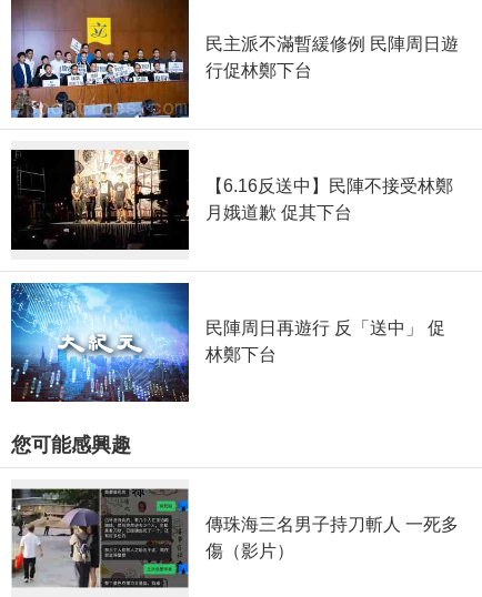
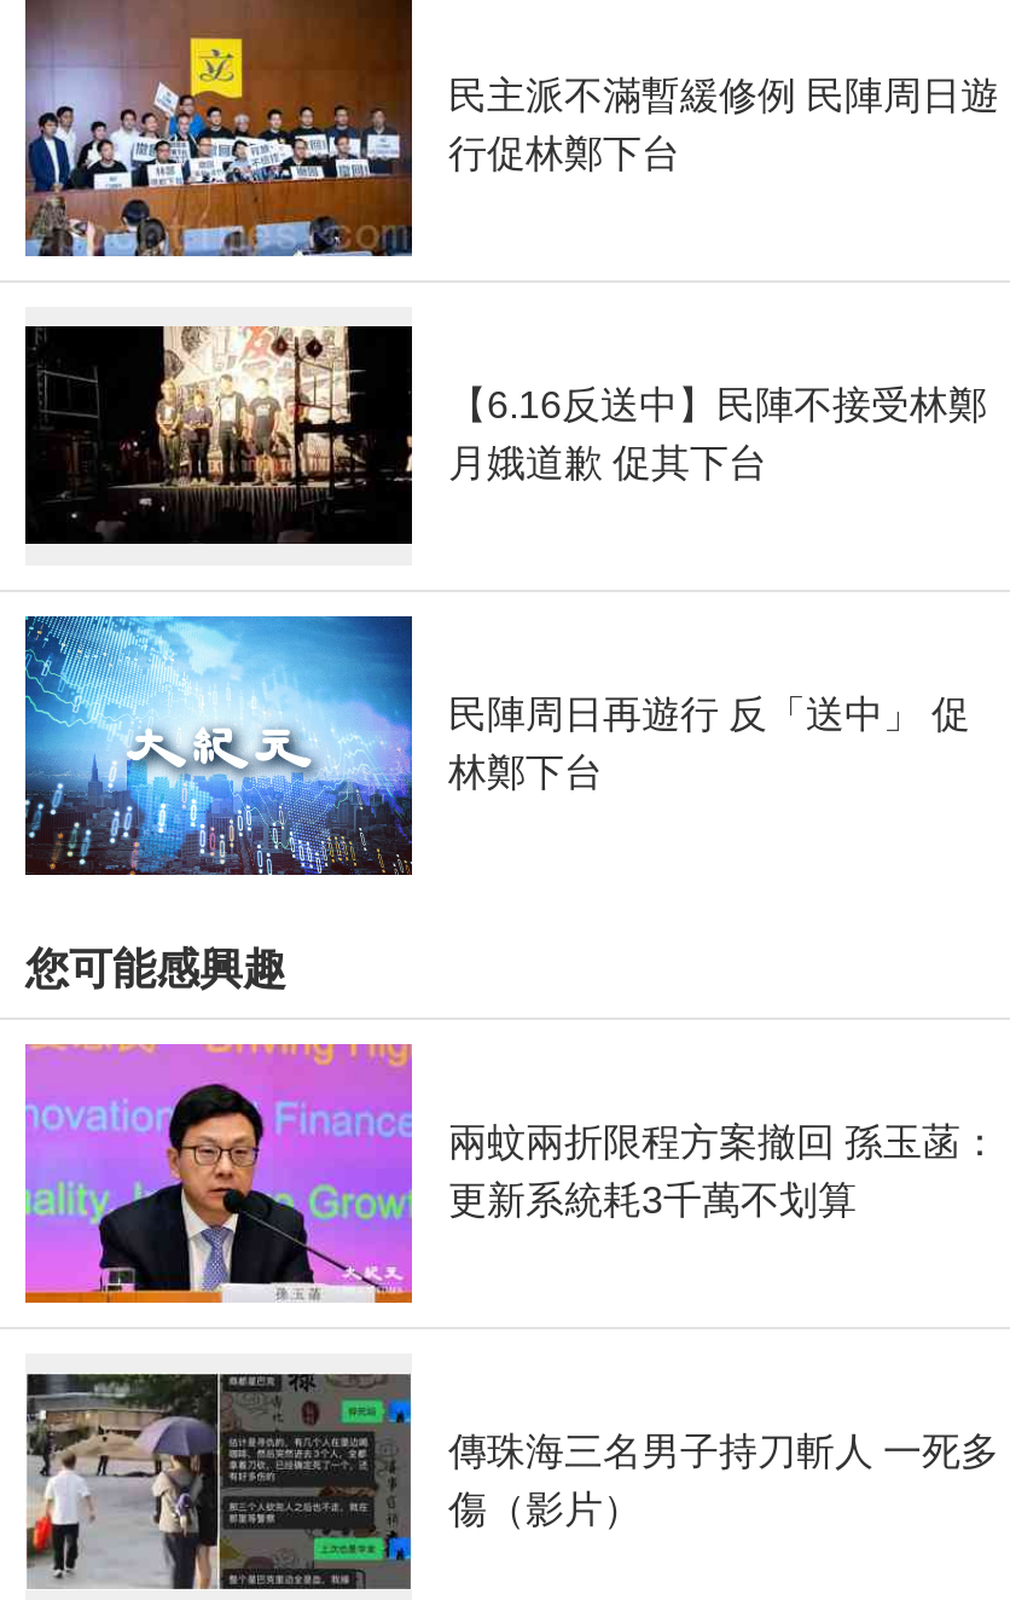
none -> [23,1042,999,1305] [image] | 兩蚊兩折限程方案撤回 孫玉菡： | 更新系統耗3千萬不划算

